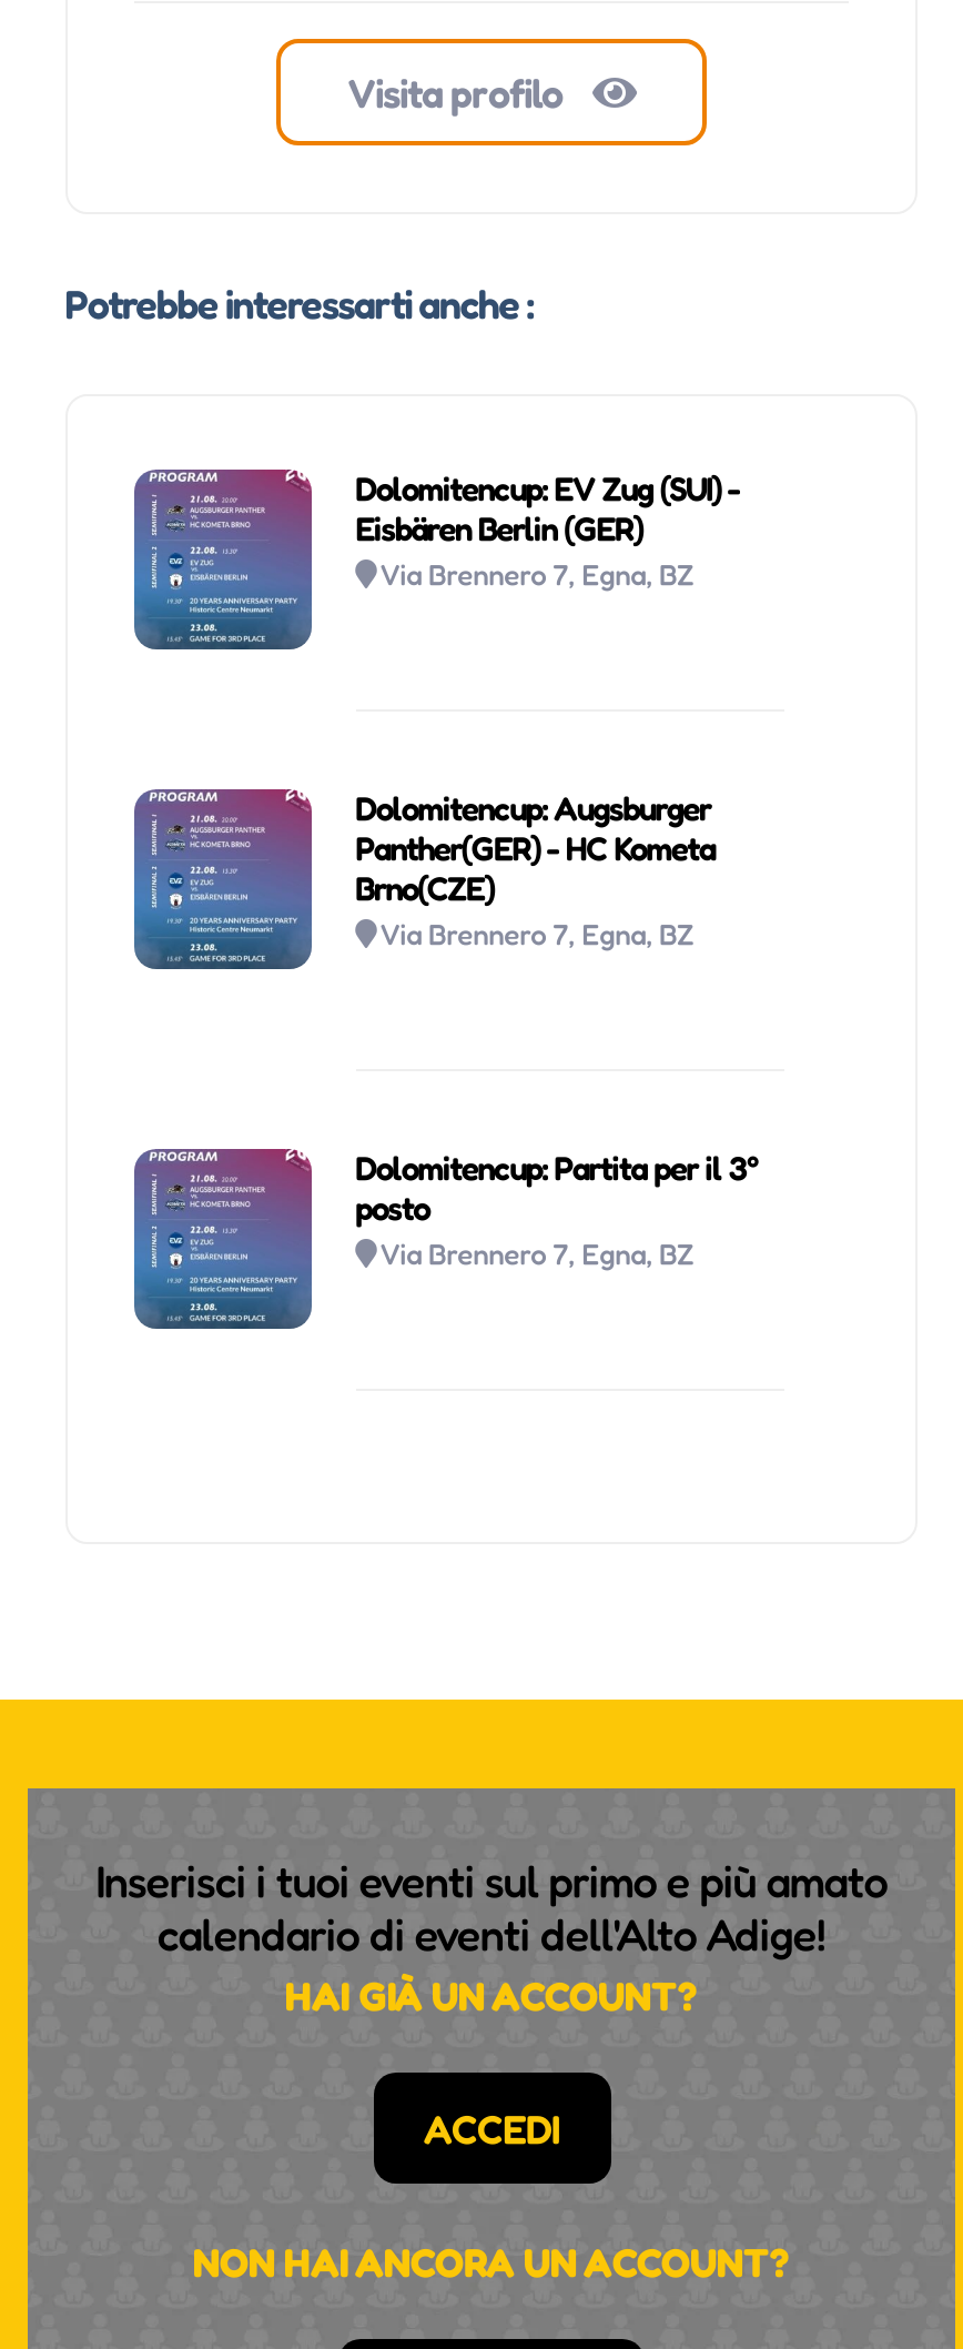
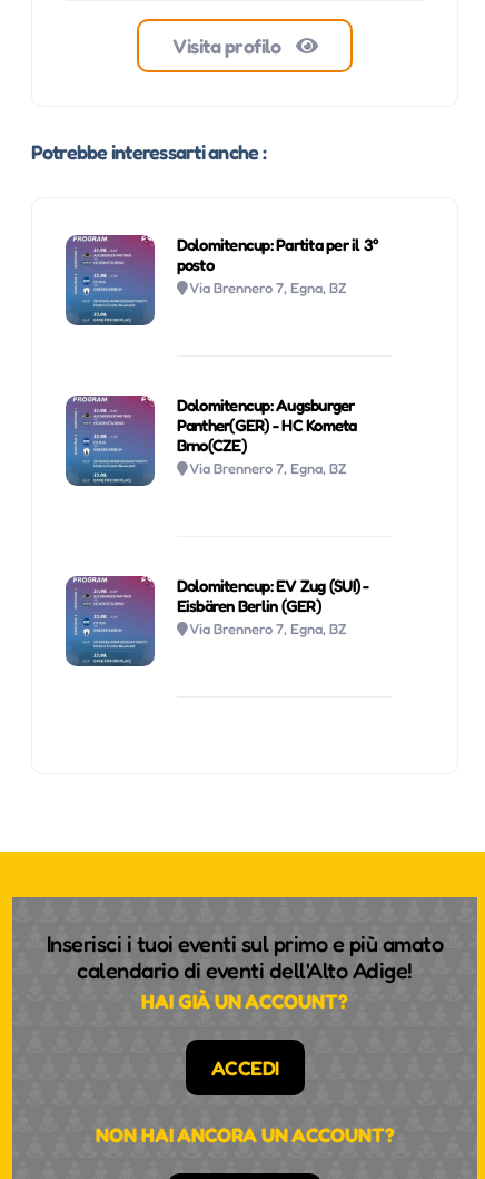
moved [355,467,739,549] -> [176,575,369,617]: Dolomitencup: EV Zug (SUI) - | Eisbären Berlin (GER)
moved [355,1146,756,1228] -> [176,234,378,276]: Dolomitencup: Partita per il 3° | posto

